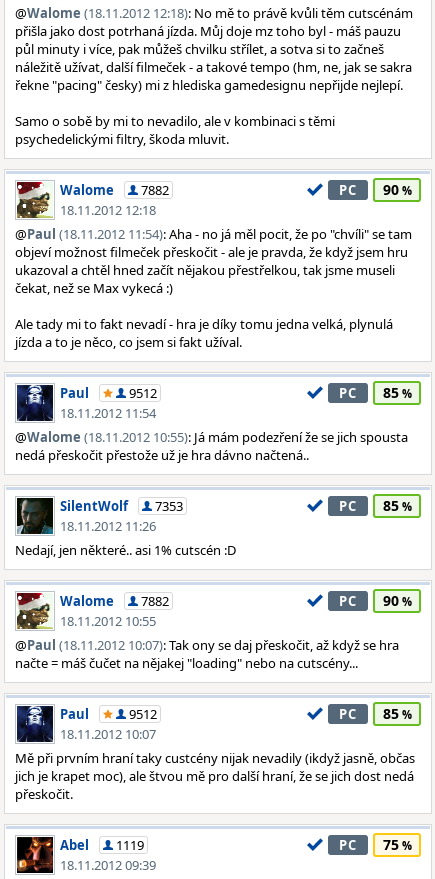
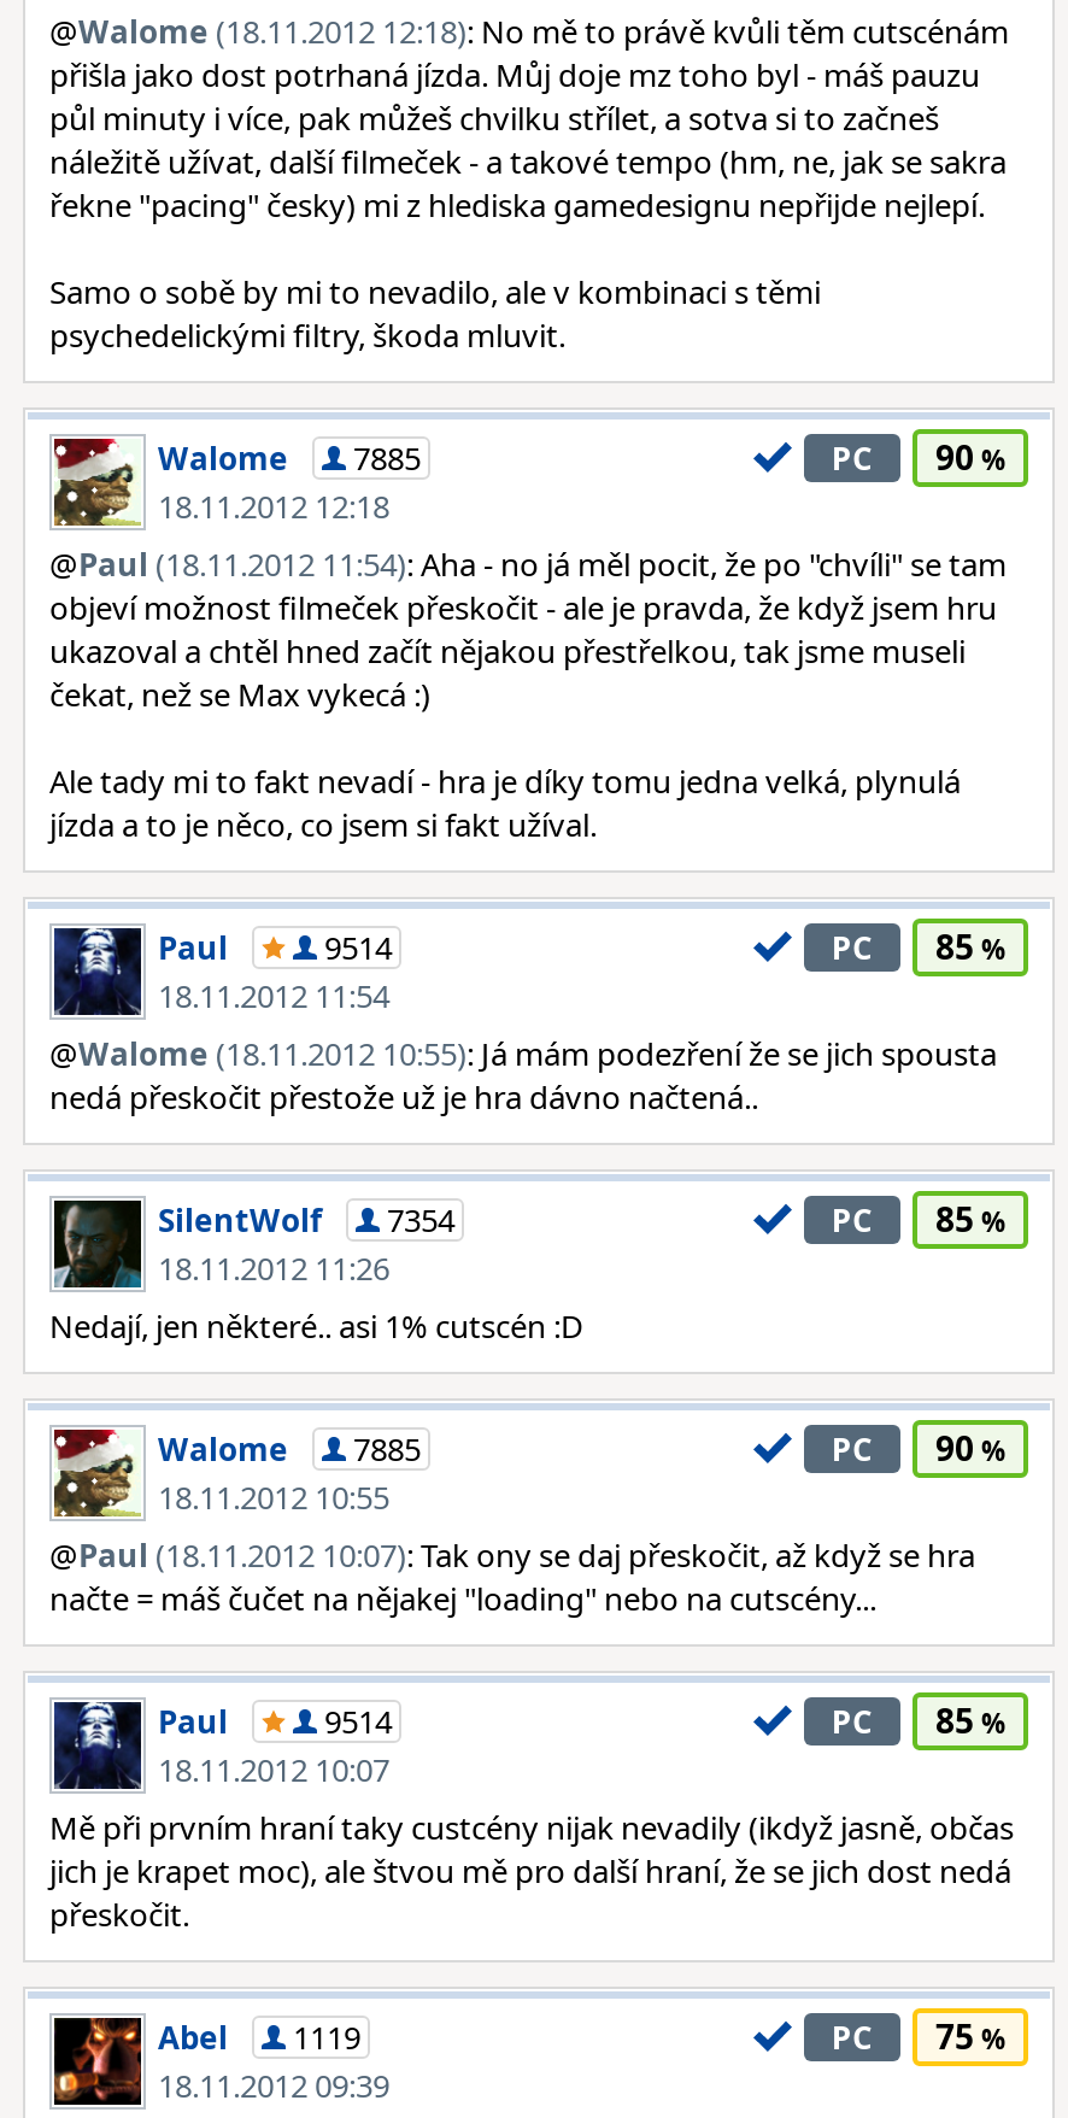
[60,181,169,199] Walome 7882 -> [158,436,421,480] Walome 7885
[129,384,157,402] 9512 -> [324,926,392,969] 9514
[60,497,183,515] SilentWolf 7353 -> [158,1198,454,1242] SilentWolf 7354
[60,592,169,610] Walome 7882 -> [158,1427,421,1471] Walome 7885
[129,705,157,723] 9512 -> [324,1700,392,1743] 9514

